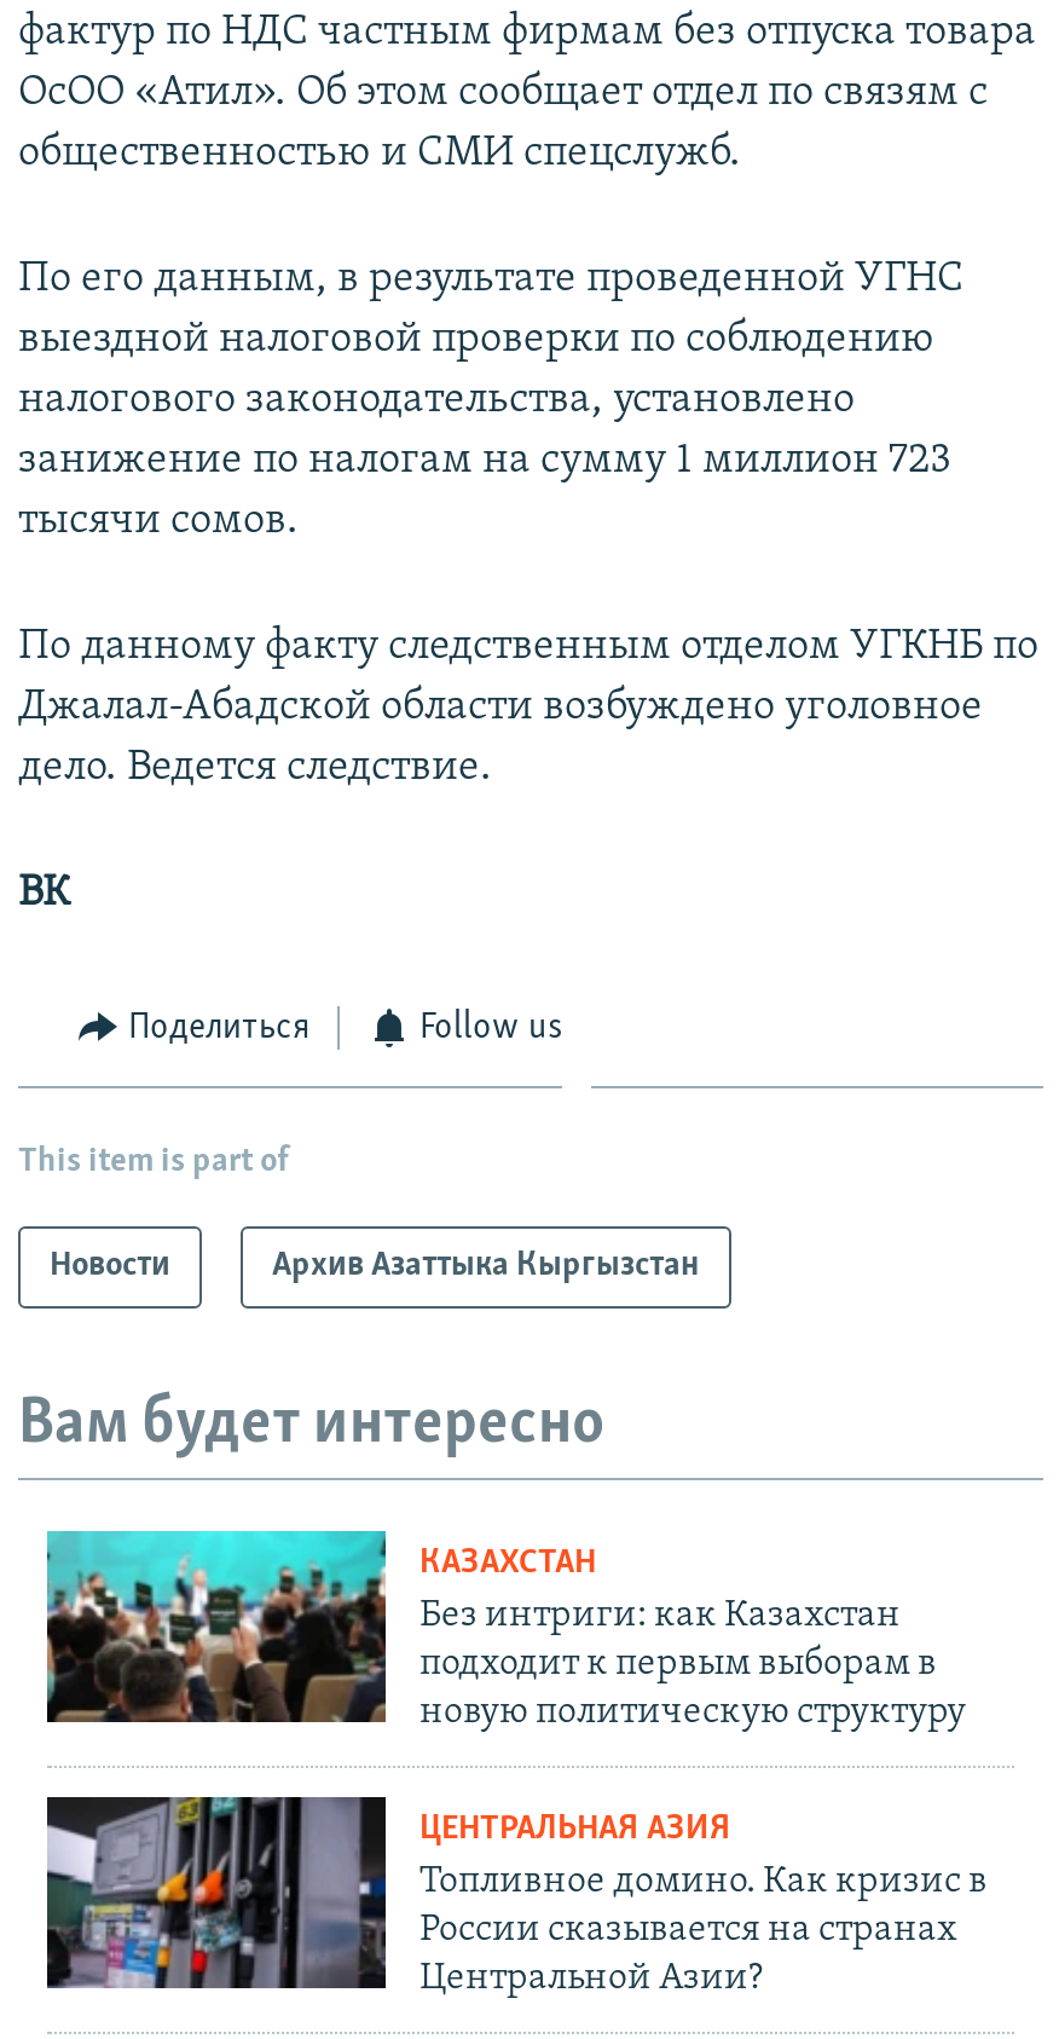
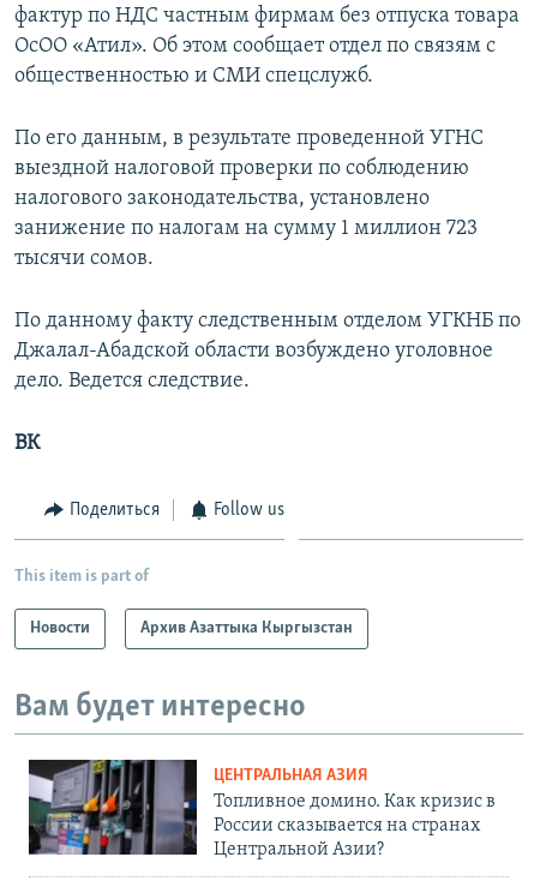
[45,1529,966,1732] [image] | КАЗАХСТАН | Без интриги: как Казахстан | подходит к первым выборам в | новую политическую структуру -> none

